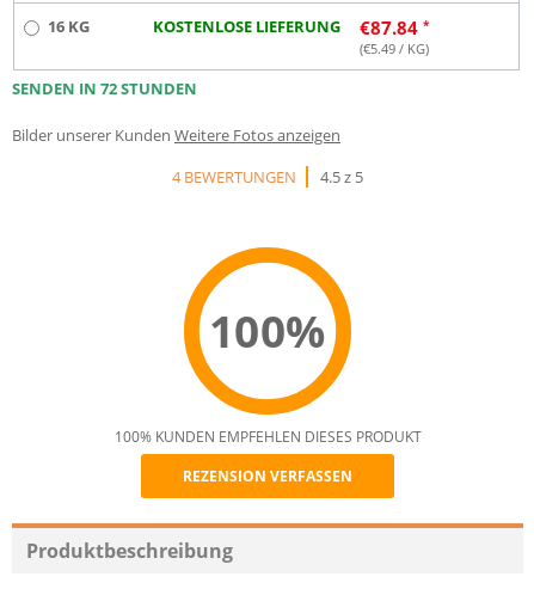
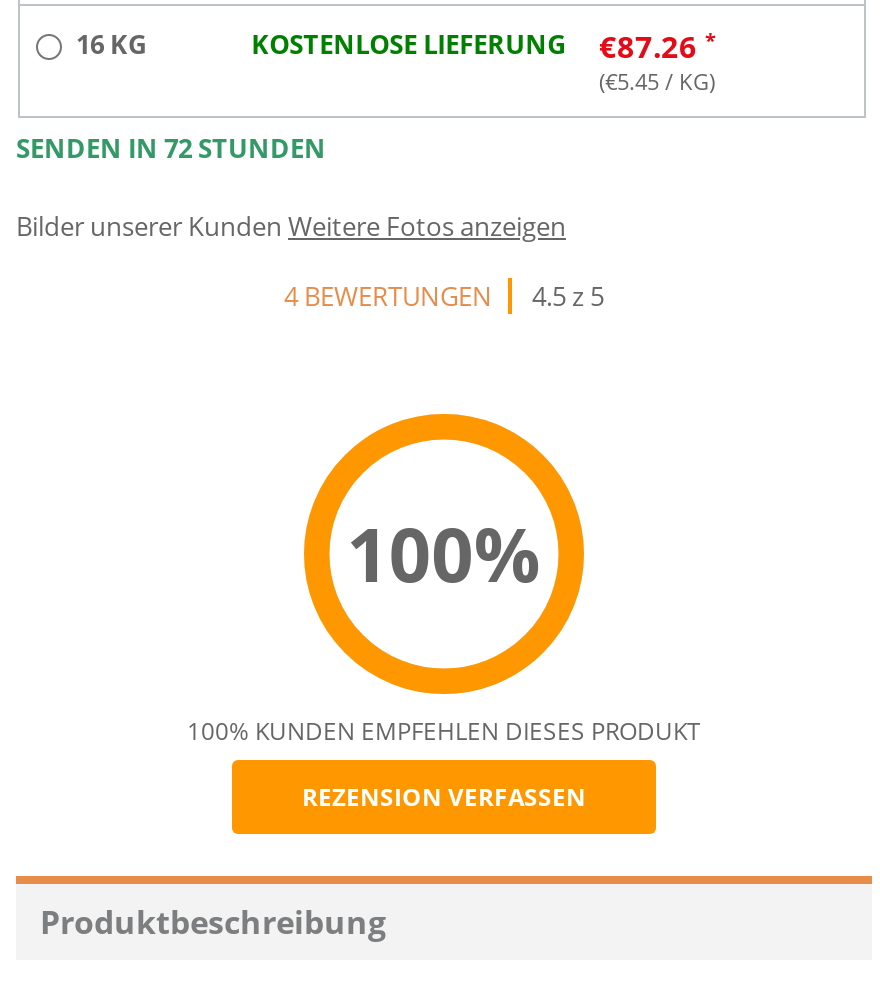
[152,16,419,39] KOSTENLOSE LIEFERUNG €87.84 -> [251,26,697,66] KOSTENLOSE LIEFERUNG €87.26
[360,39,429,57] (€5.49 / KG) -> [599,66,715,96] (€5.45 / KG)

